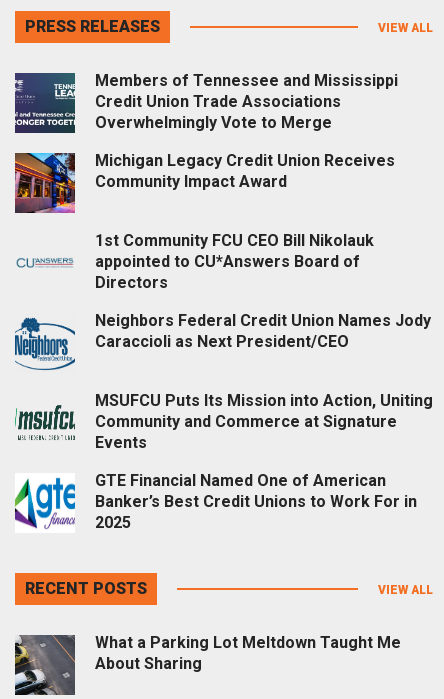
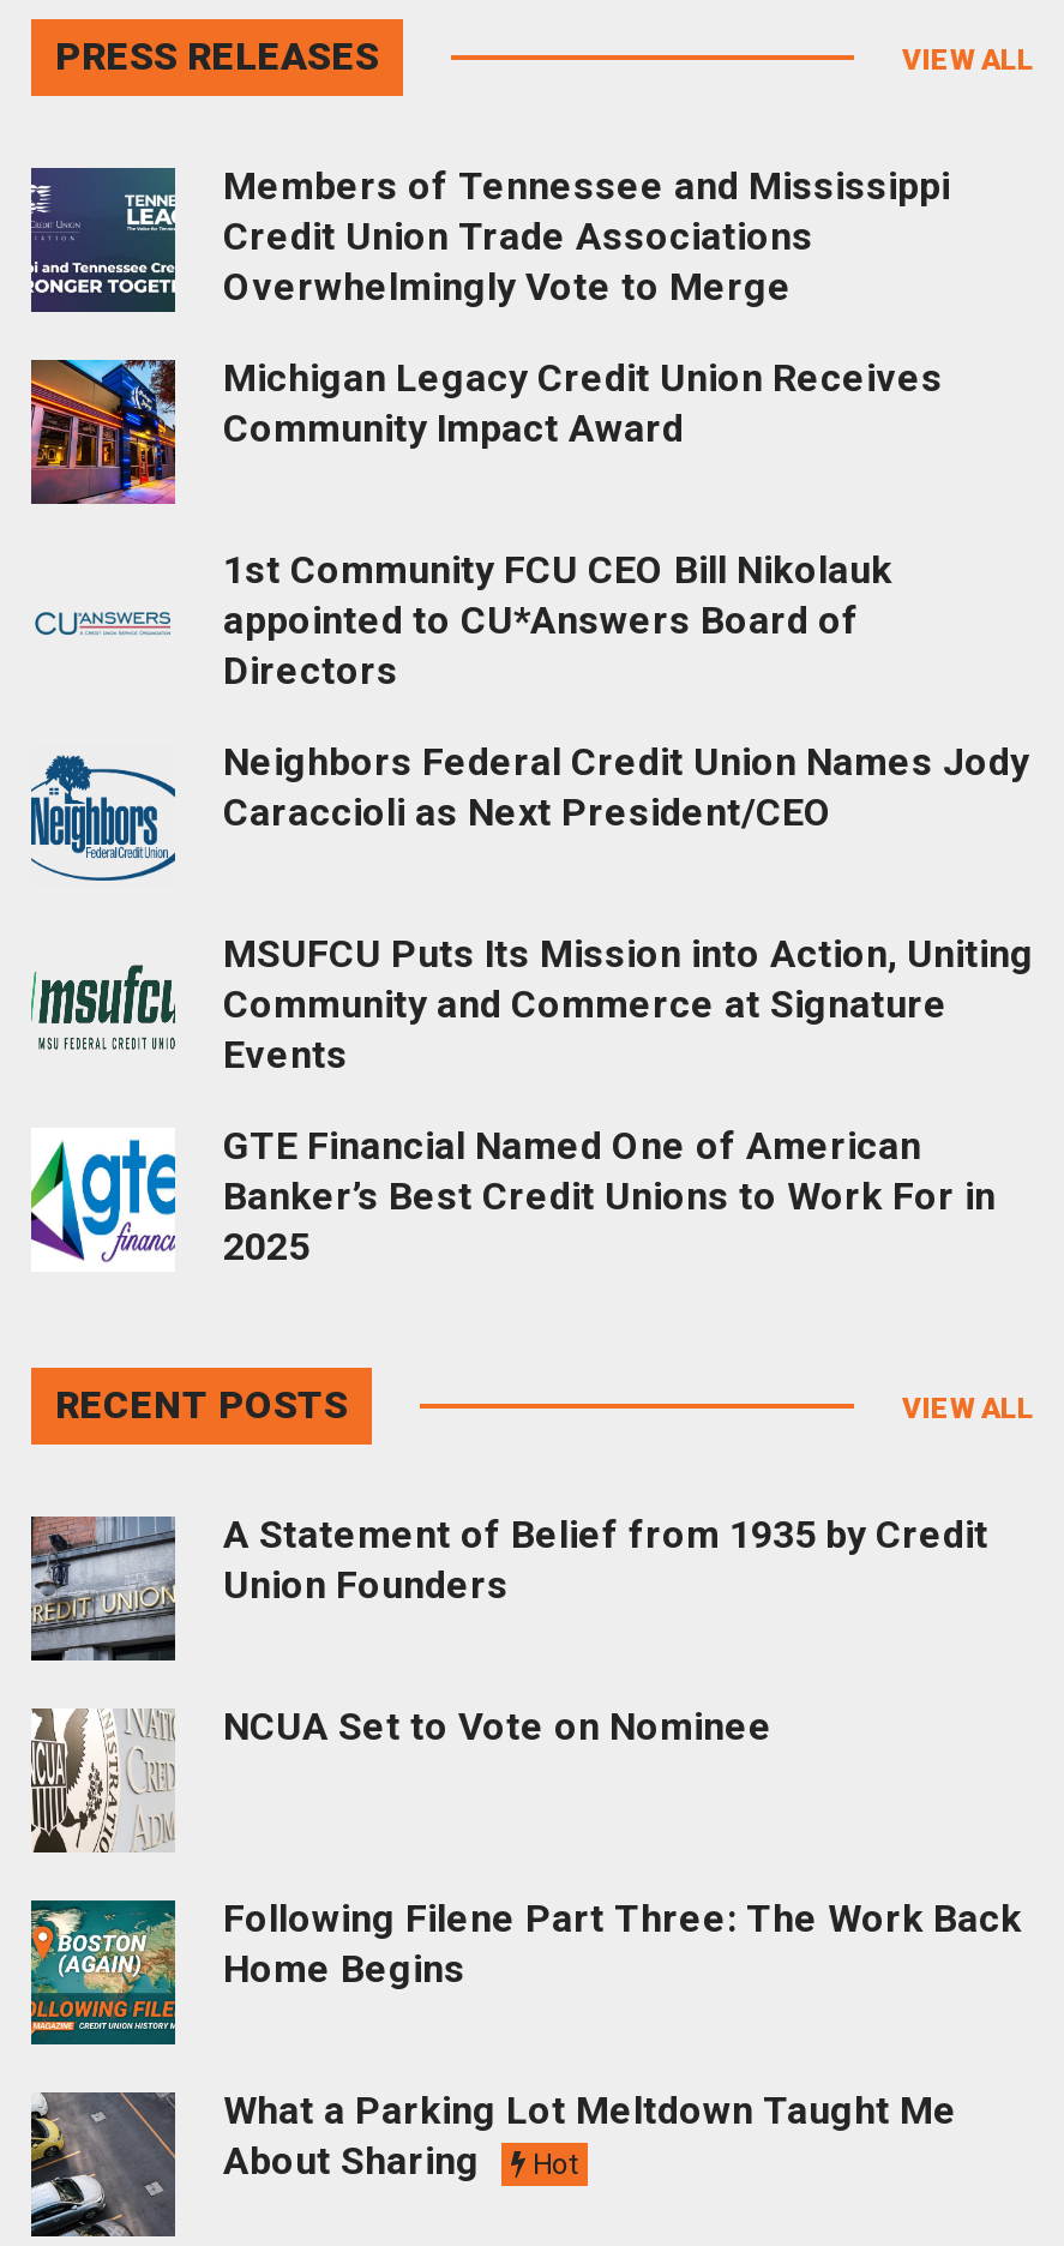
none -> [29,1511,988,1748] [image] | A Statement of Belief from 1935 by Credit | Union Founders | NCUA Set to Vote on Nominee
none -> [29,1706,1022,1991] [image] | Following Filene Part Three: The Work Back | Home Begins
none -> [29,1898,178,2047] [image]
none -> [533,2147,578,2180] Hot

